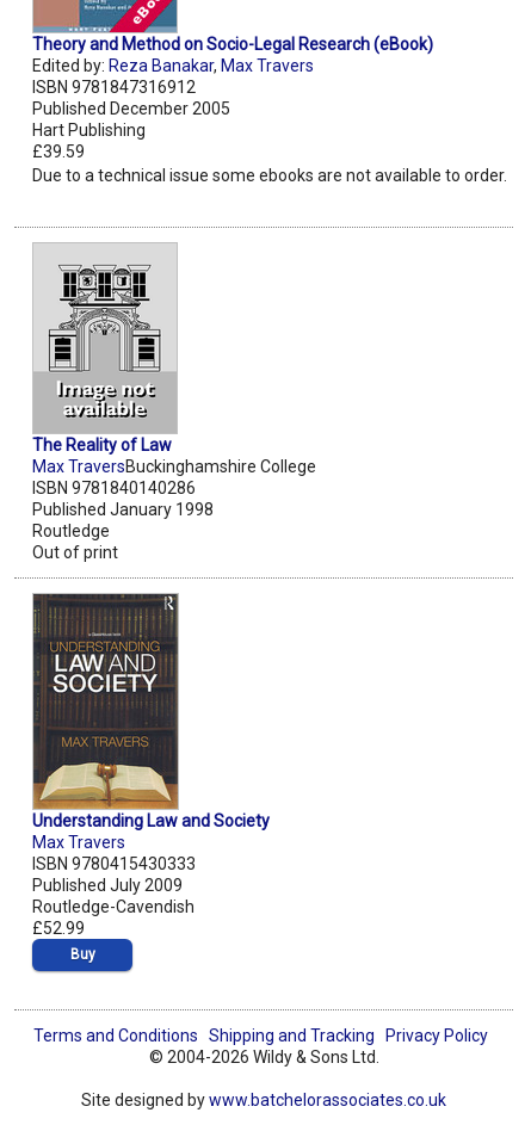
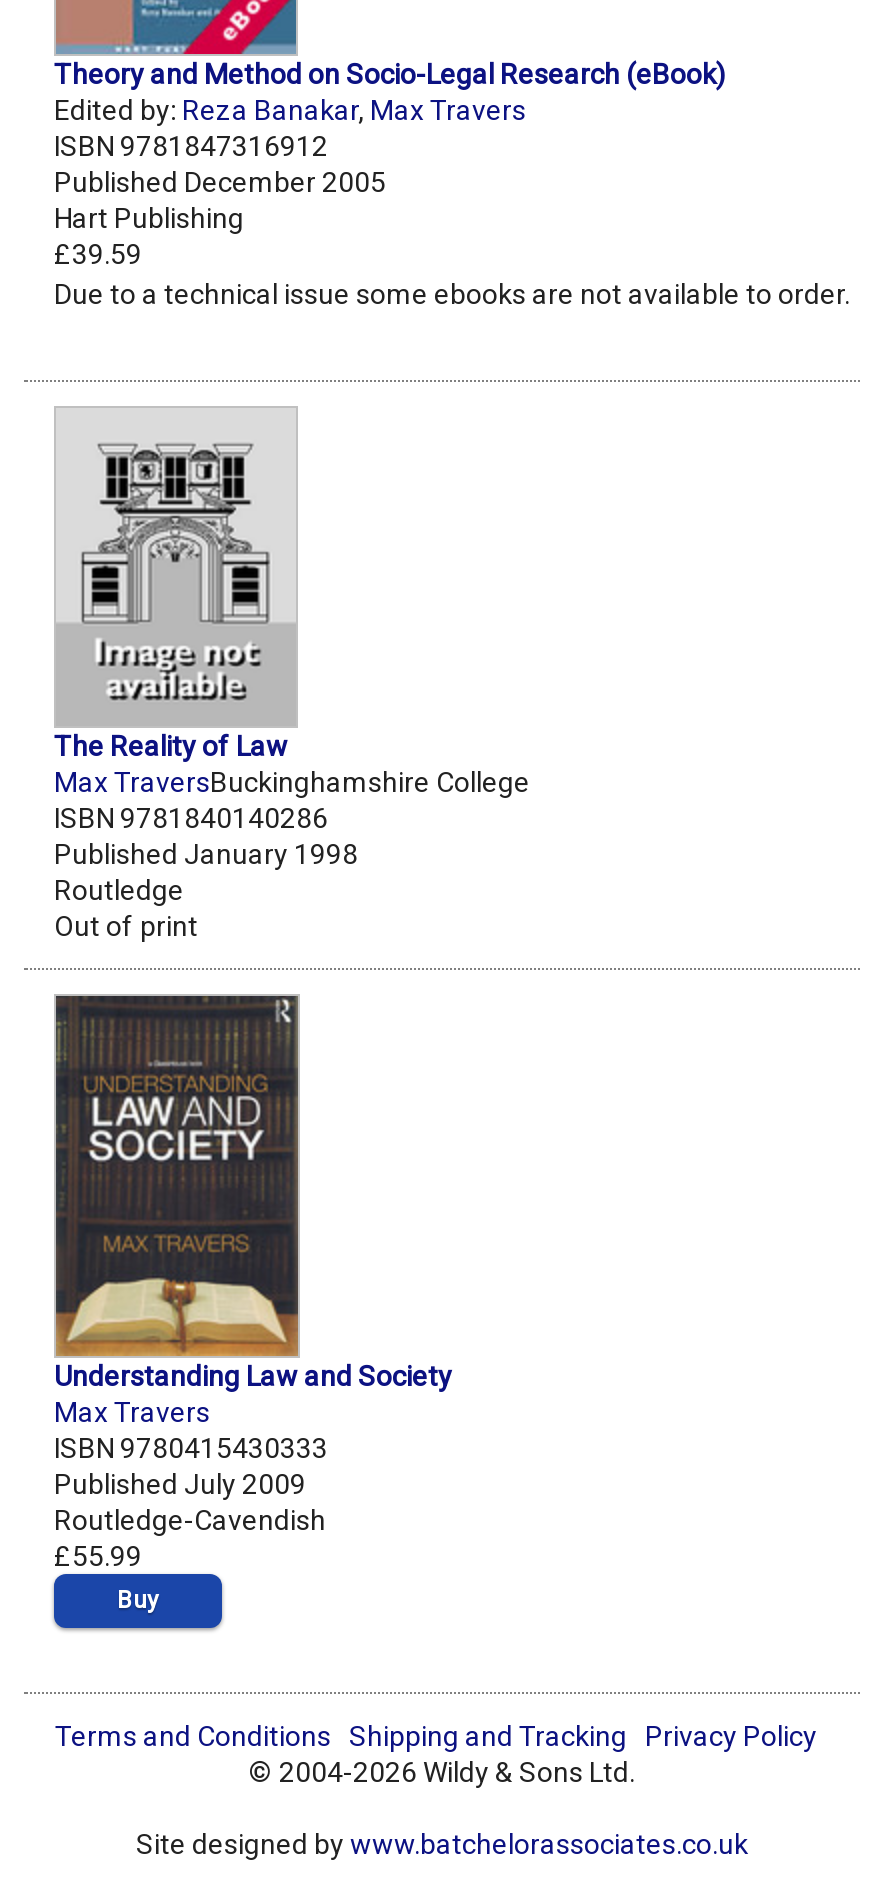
[32,919,85,938] £52.99 -> [54,1540,142,1572] £55.99

